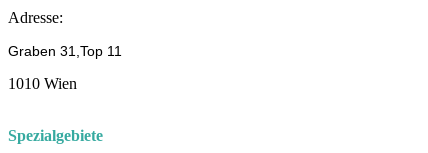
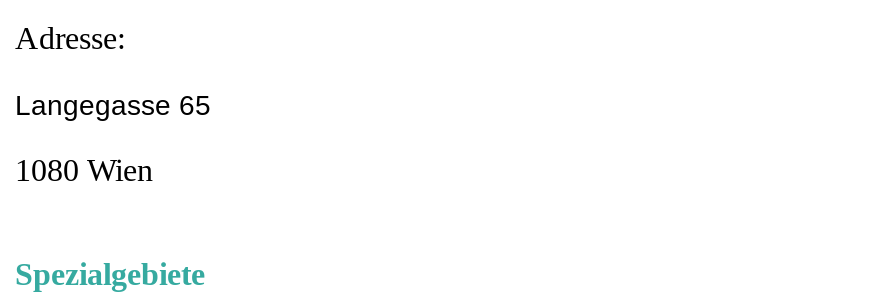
[8,43,122,59] Graben 31,Top 11 -> [15,89,211,121] Langegasse 65
[8,75,77,92] 1010 Wien -> [15,153,153,187] 1080 Wien

